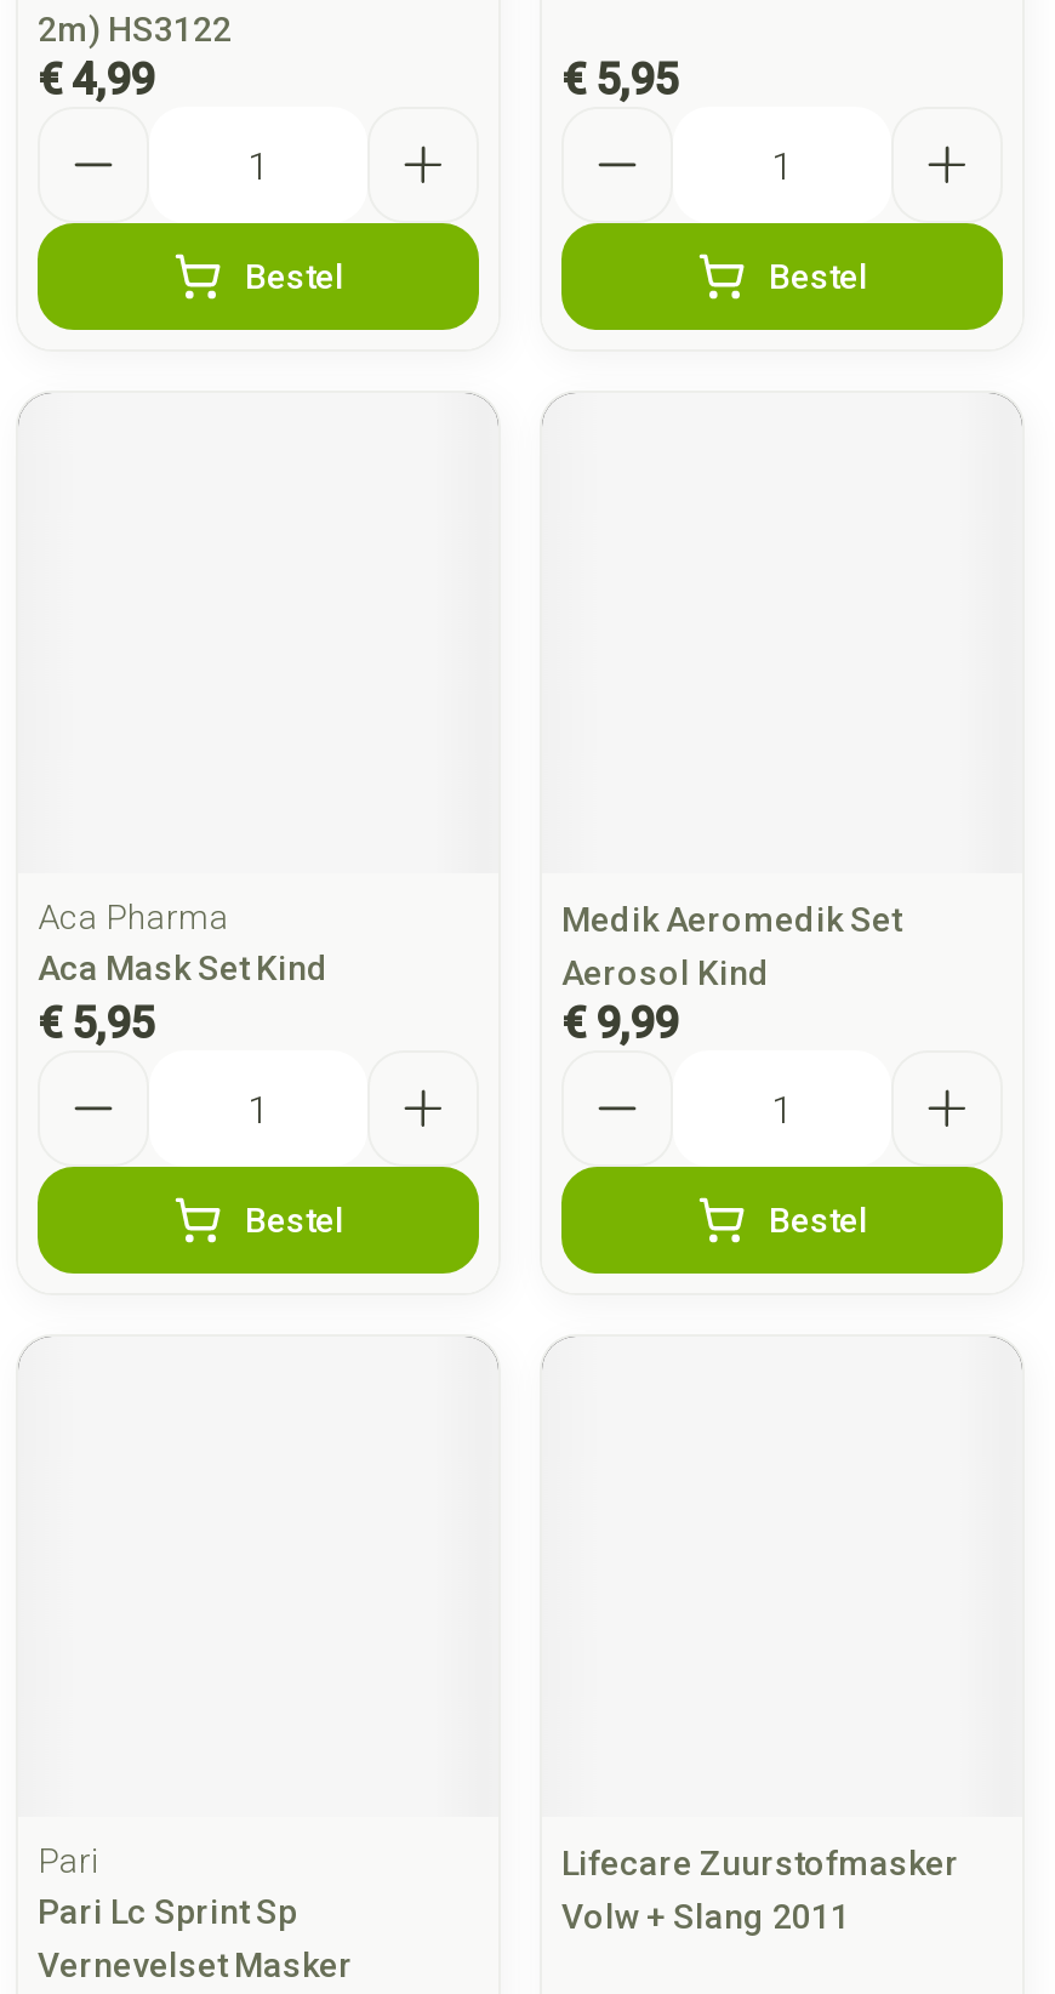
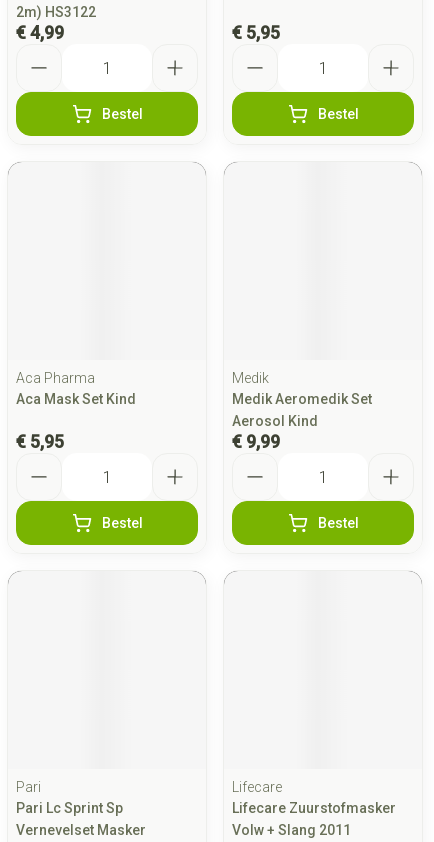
none -> [232,370,269,386] Medik
moved [561,1844,959,1936] -> [232,800,396,838]: Lifecare Zuurstofmasker | Volw + Slang 2011
none -> [232,779,282,795] Lifecare

